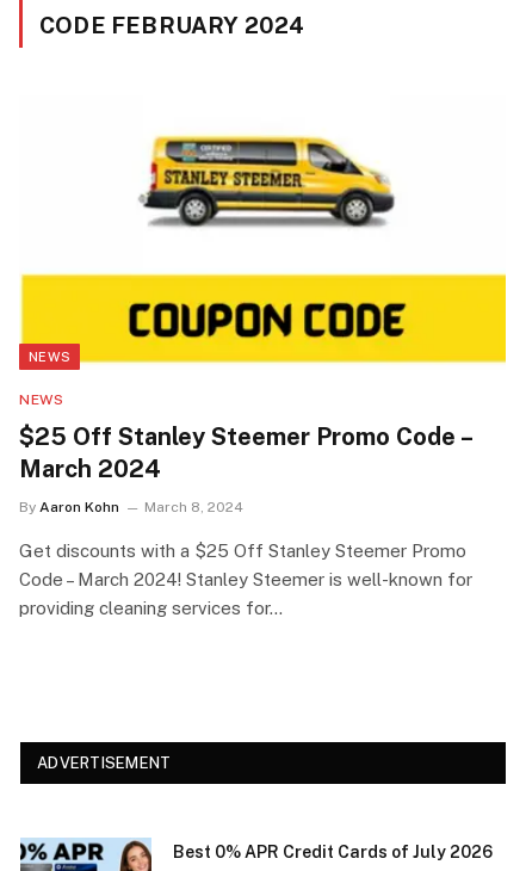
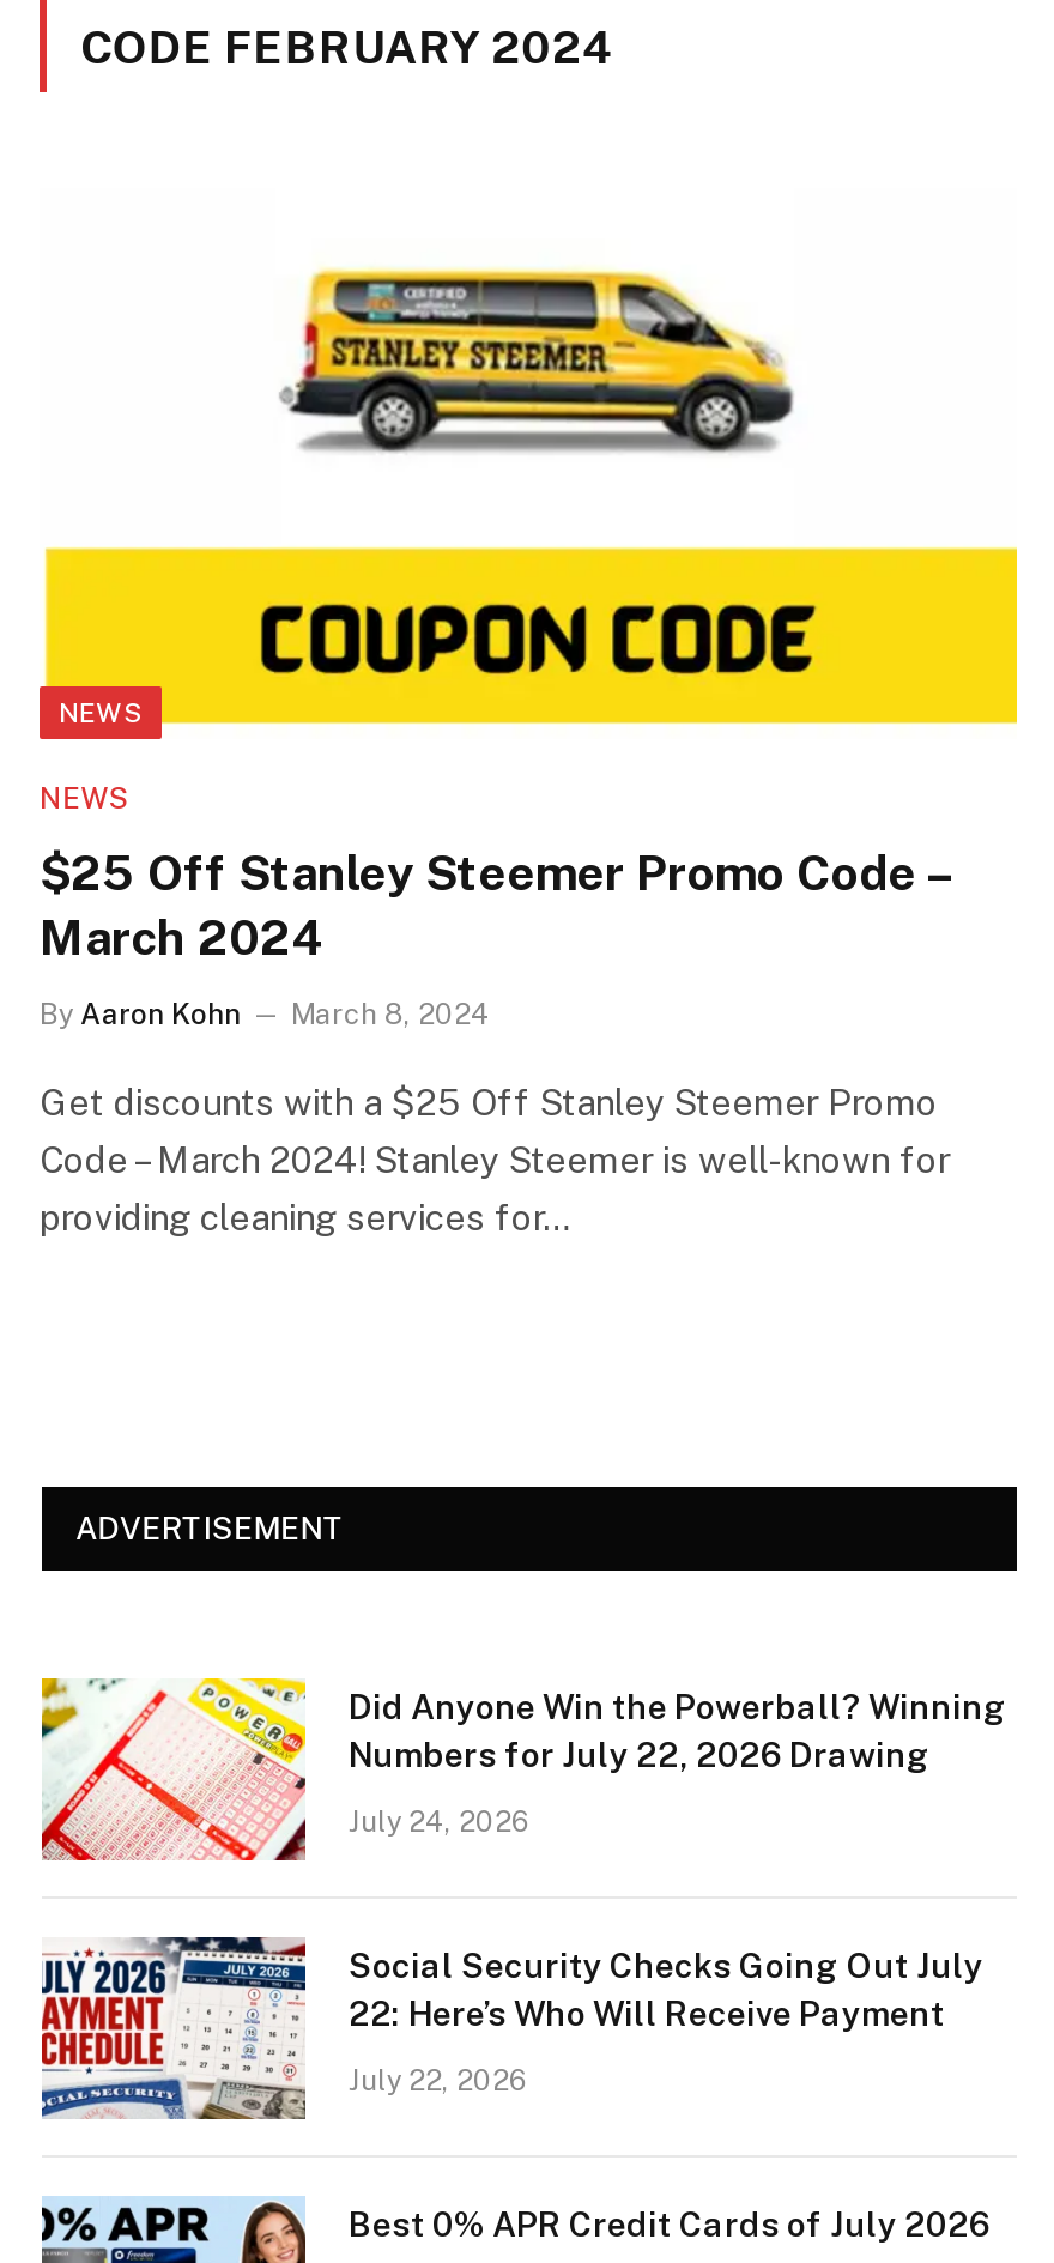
none -> [40,1676,1007,1863] [image] | Did Anyone Win the Powerball? Winning | Numbers for July 22, 2026 Drawing | July 24, 2026
none -> [40,1935,983,2122] [image] | Social Security Checks Going Out July | 22: Here’s Who Will Receive Payment | July 22, 2026

